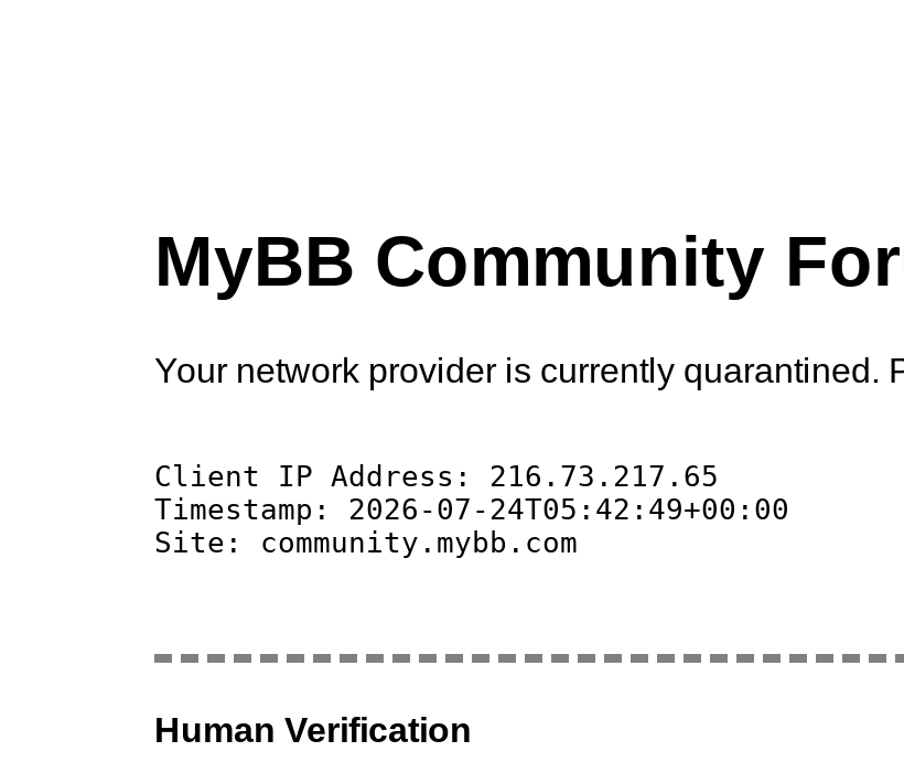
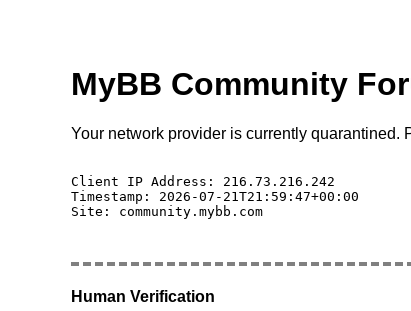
[154,460,736,493] Client IP Address: 216.73.217.65 -> [71,174,343,189] Client IP Address: 216.73.216.242
[154,493,789,526] Timestamp: 2026-07-24T05:42:49+00:00 -> [71,189,359,204] Timestamp: 2026-07-21T21:59:47+00:00

